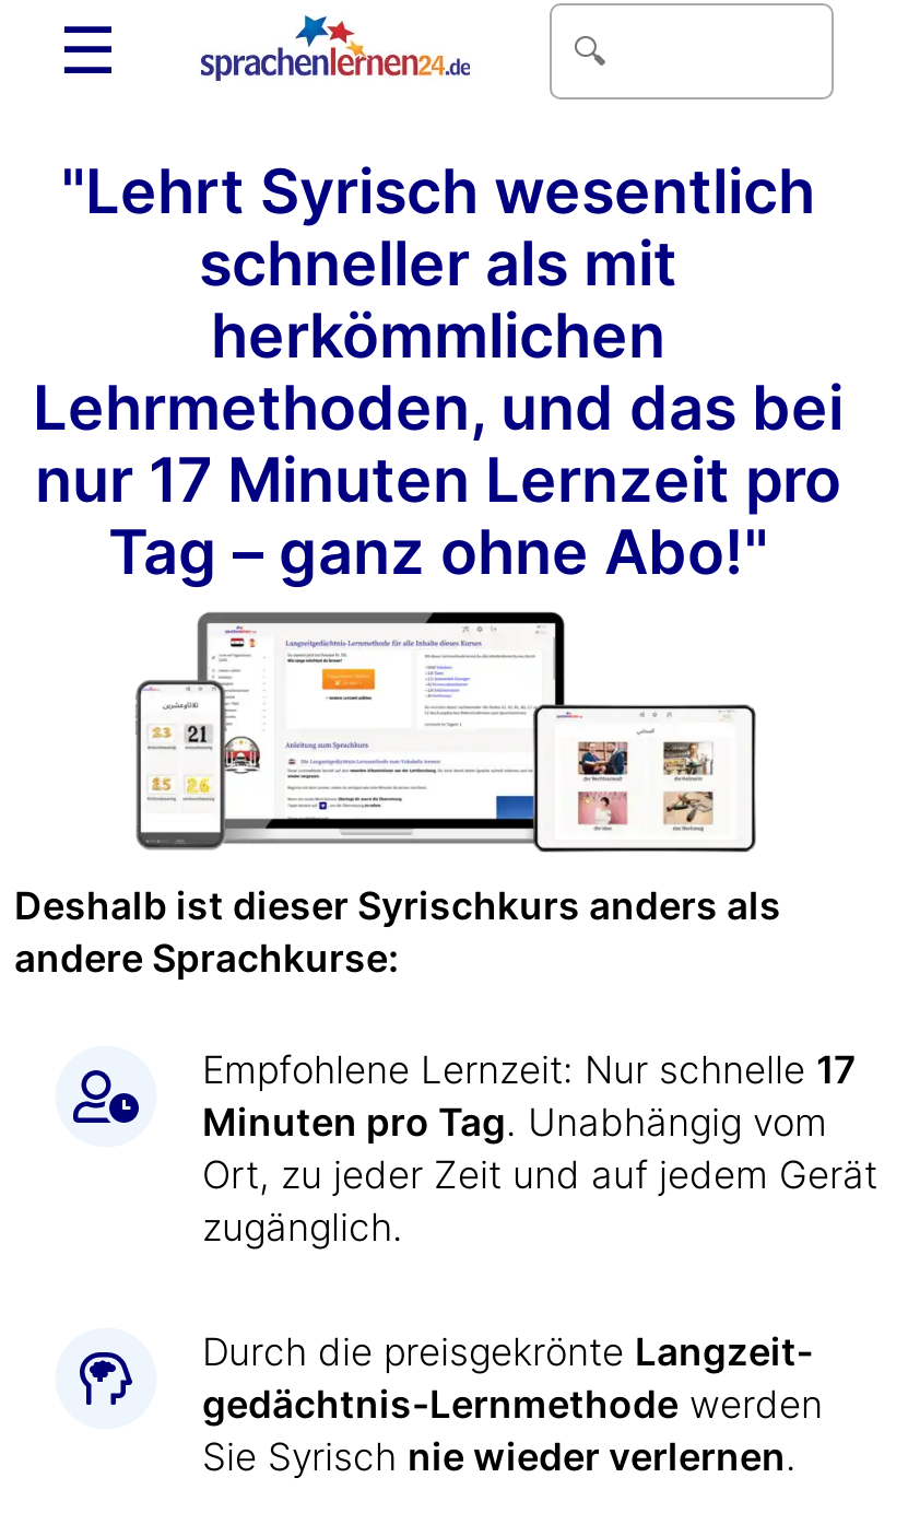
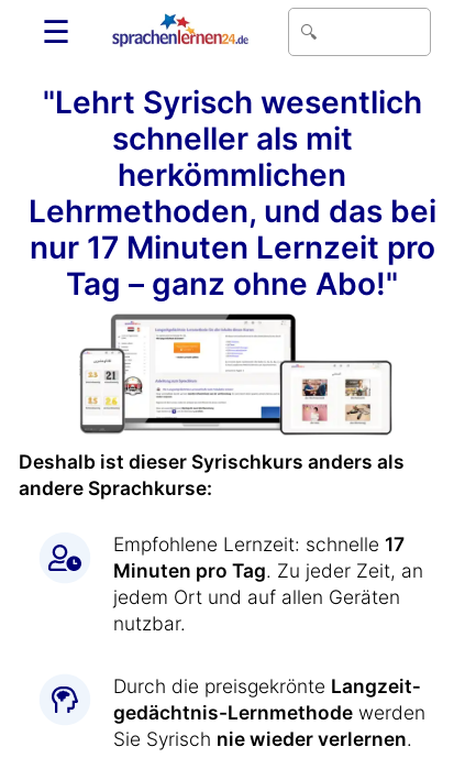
[202,1047,877,1250] Empfohlene Lernzeit: Nur schnelle 17 | Minuten pro Tag. Unabhängig vom | Ort, zu jeder Zeit und auf jedem Gerät | zugänglich. -> [113,533,423,635] Empfohlene Lernzeit: schnelle 17 | Minuten pro Tag. Zu jeder Zeit, an | jedem Ort und auf allen Geräten | nutzbar.

